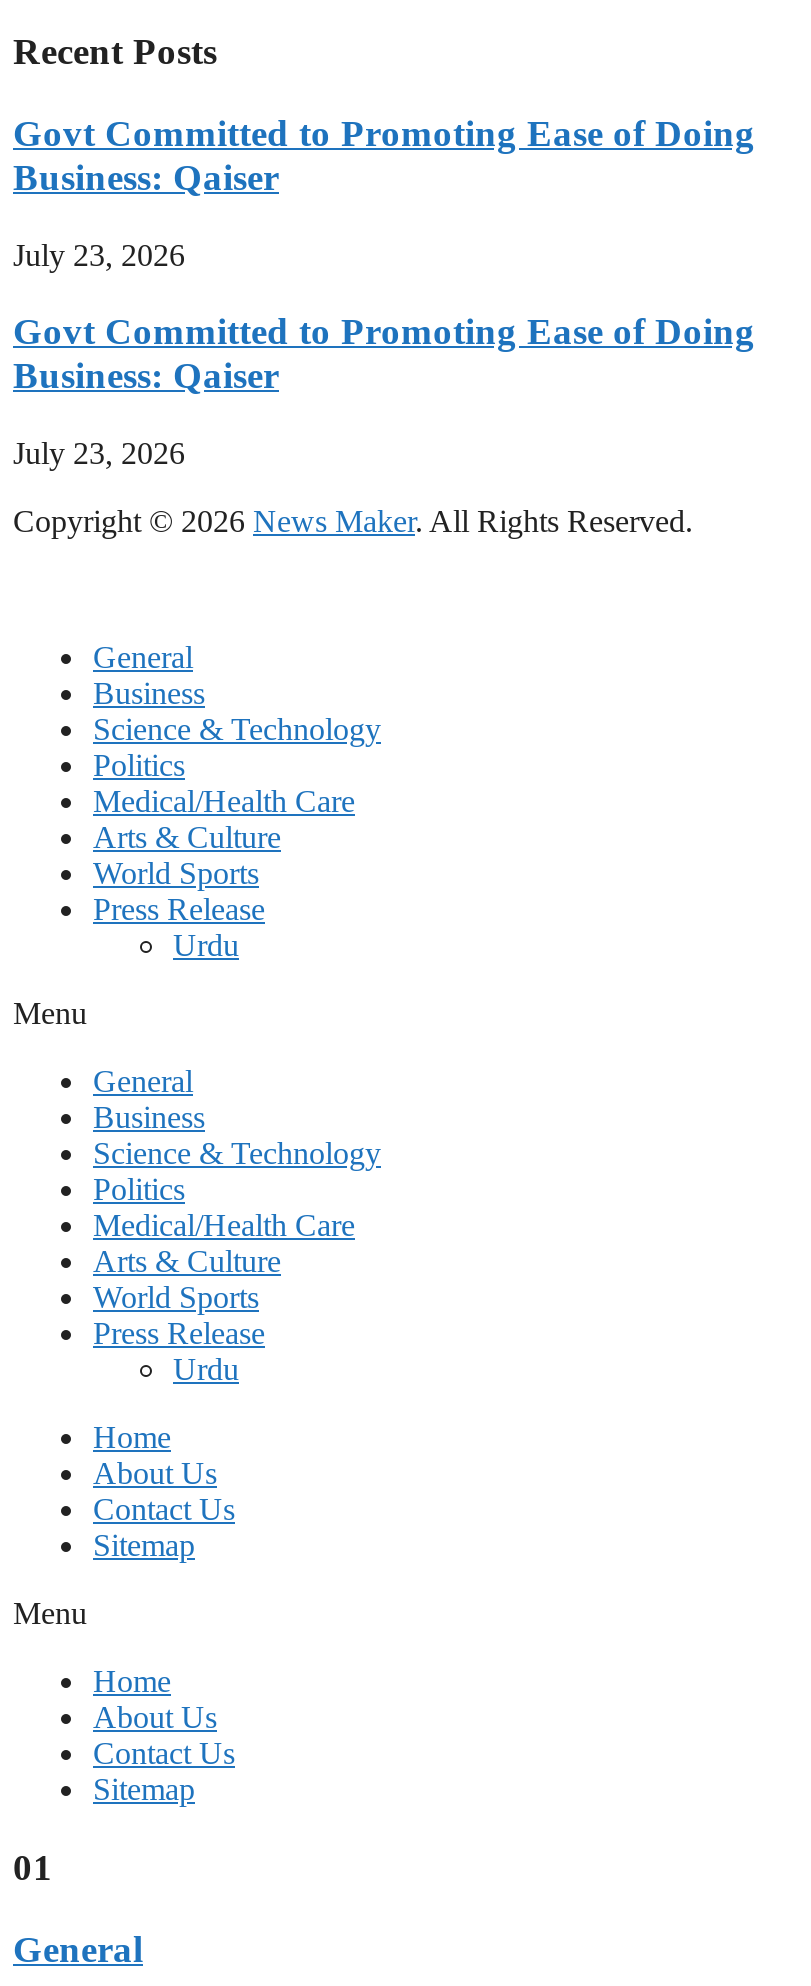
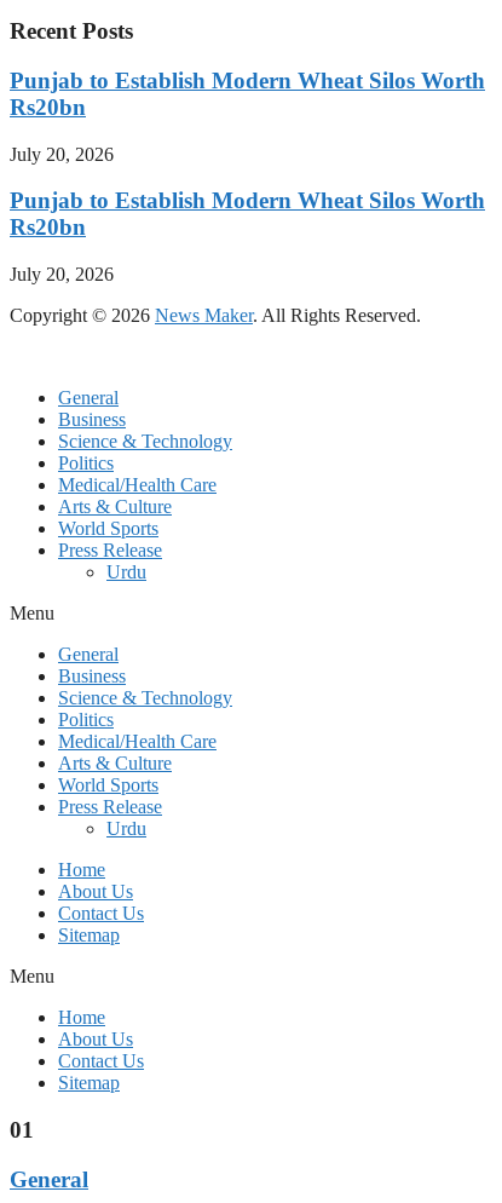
[13,112,755,198] Govt Committed to Promoting Ease of Doing | Business: Qaiser -> [10,68,485,120] Punjab to Establish Modern Wheat Silos Worth | Rs20bn
[13,237,185,271] July 23, 2026 -> [10,144,114,164] July 20, 2026
[13,311,755,397] Govt Committed to Promoting Ease of Doing | Business: Qaiser -> [10,188,485,240] Punjab to Establish Modern Wheat Silos Worth | Rs20bn
[13,436,185,470] July 23, 2026 -> [10,264,114,285] July 20, 2026

